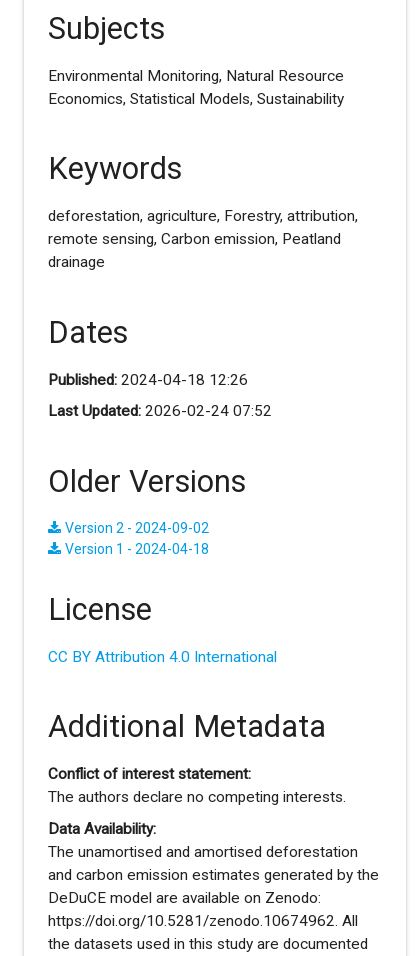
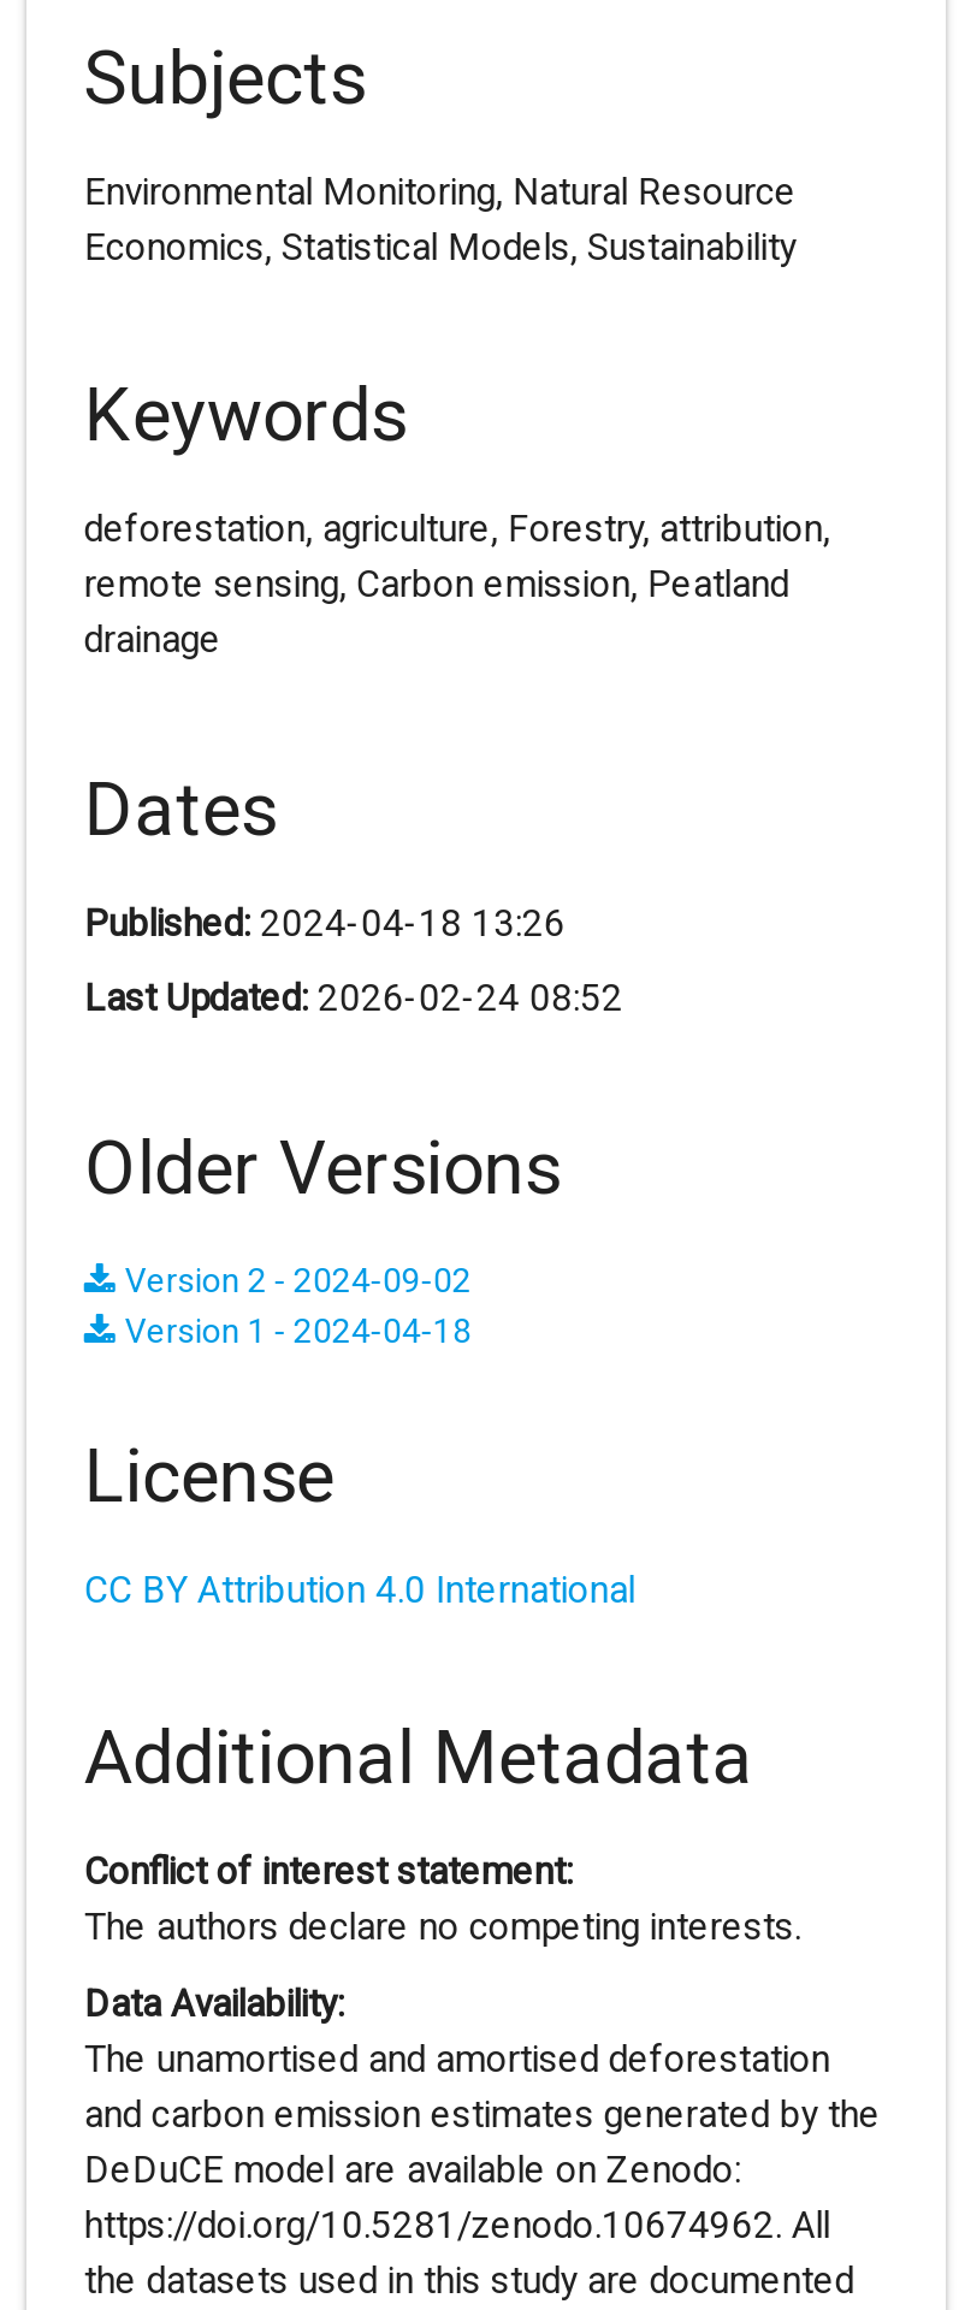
[48,371,248,389] Published: 2024-04-18 12:26 -> [84,902,565,945] Published: 2024-04-18 13:26
[48,402,272,420] Last Updated: 2026-02-24 07:52 -> [84,977,623,1020] Last Updated: 2026-02-24 08:52

